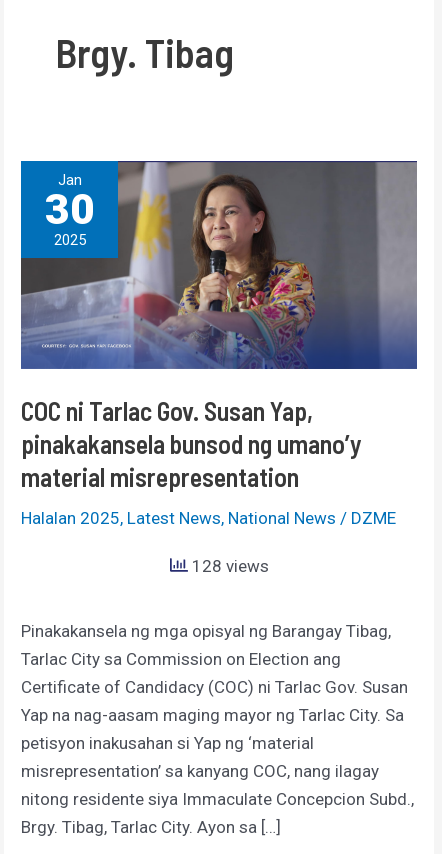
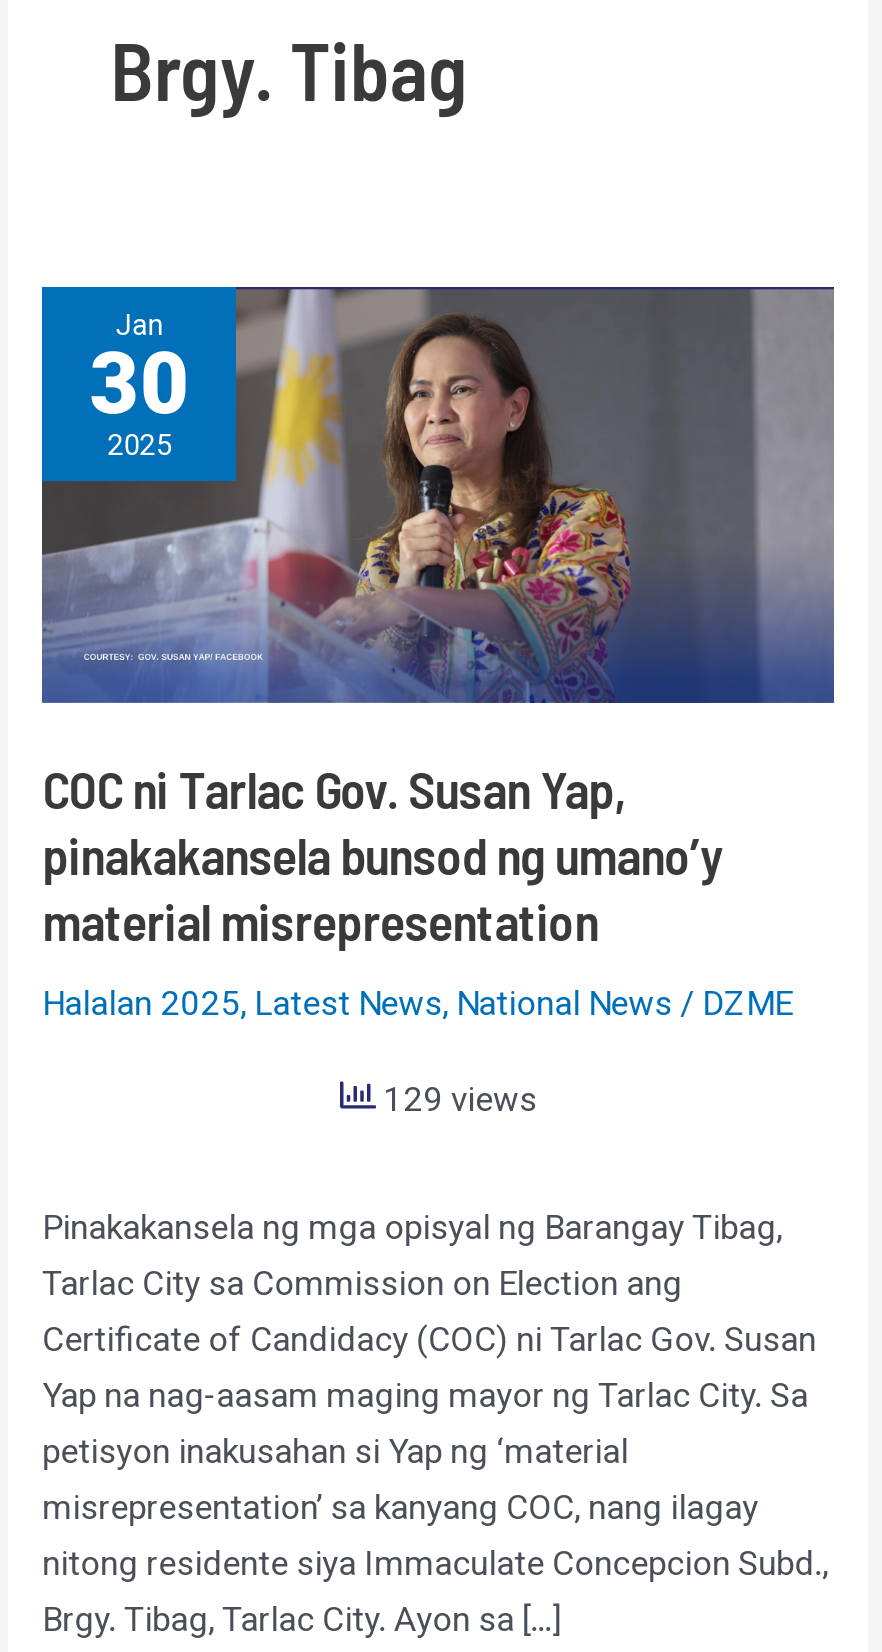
[187,556,268,576] 128 views -> [375,1078,537,1118] 129 views

